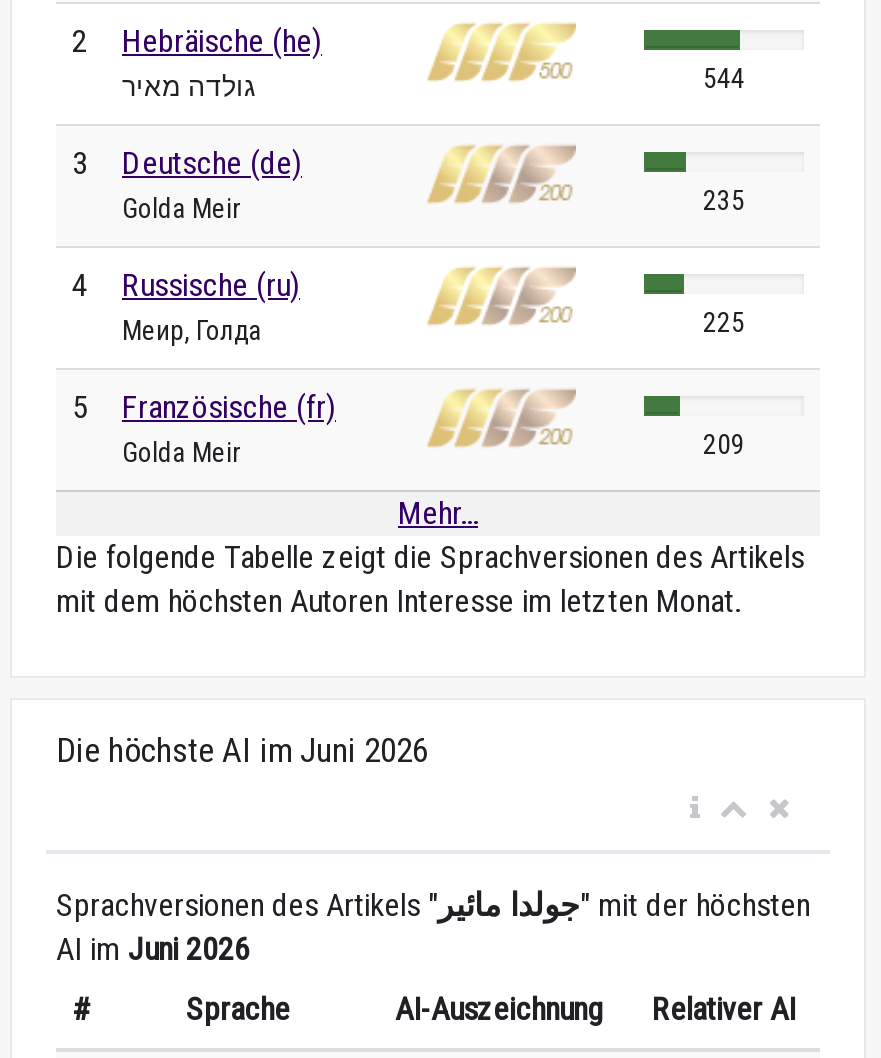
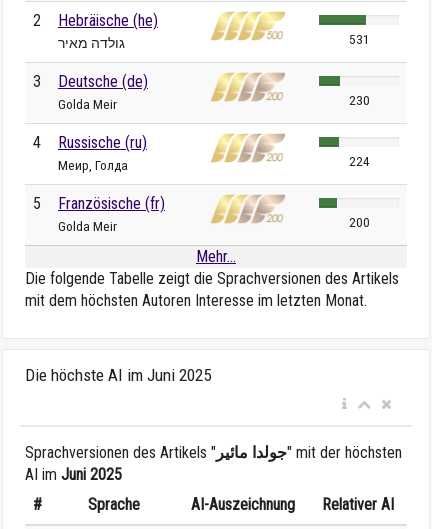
[703,62,745,94] 544 -> [348,31,369,47] 531
[703,184,745,216] 235 -> [348,92,369,108] 230
[703,306,745,338] 225 -> [348,153,369,169] 224
[703,428,745,460] 209 -> [348,214,369,230] 200
[56,730,428,770] Die höchste AI im Juni 2026 -> [25,365,211,385] Die höchste AI im Juni 2025
[56,930,250,968] AI im Juni 2026 -> [25,465,122,484] AI im Juni 2025

